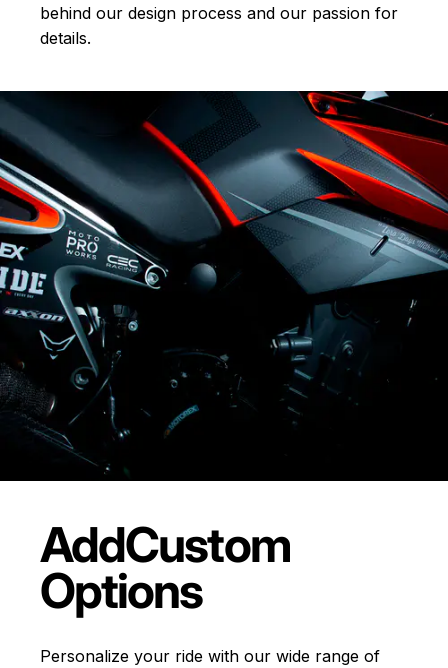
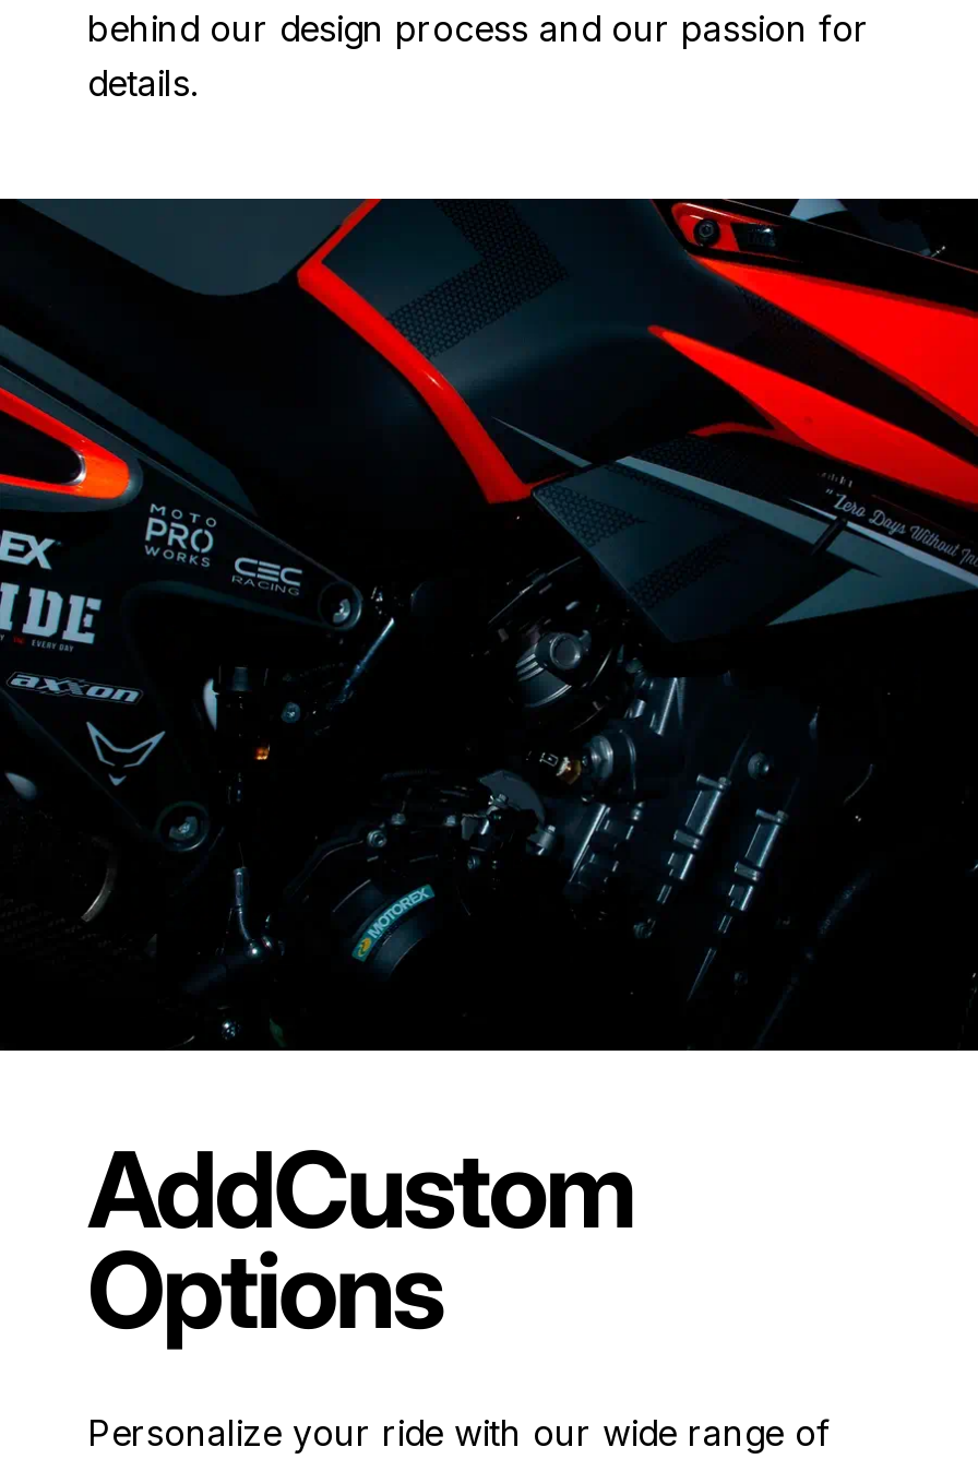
[3,90,445,450] [image] -> [7,197,971,981] [image]

